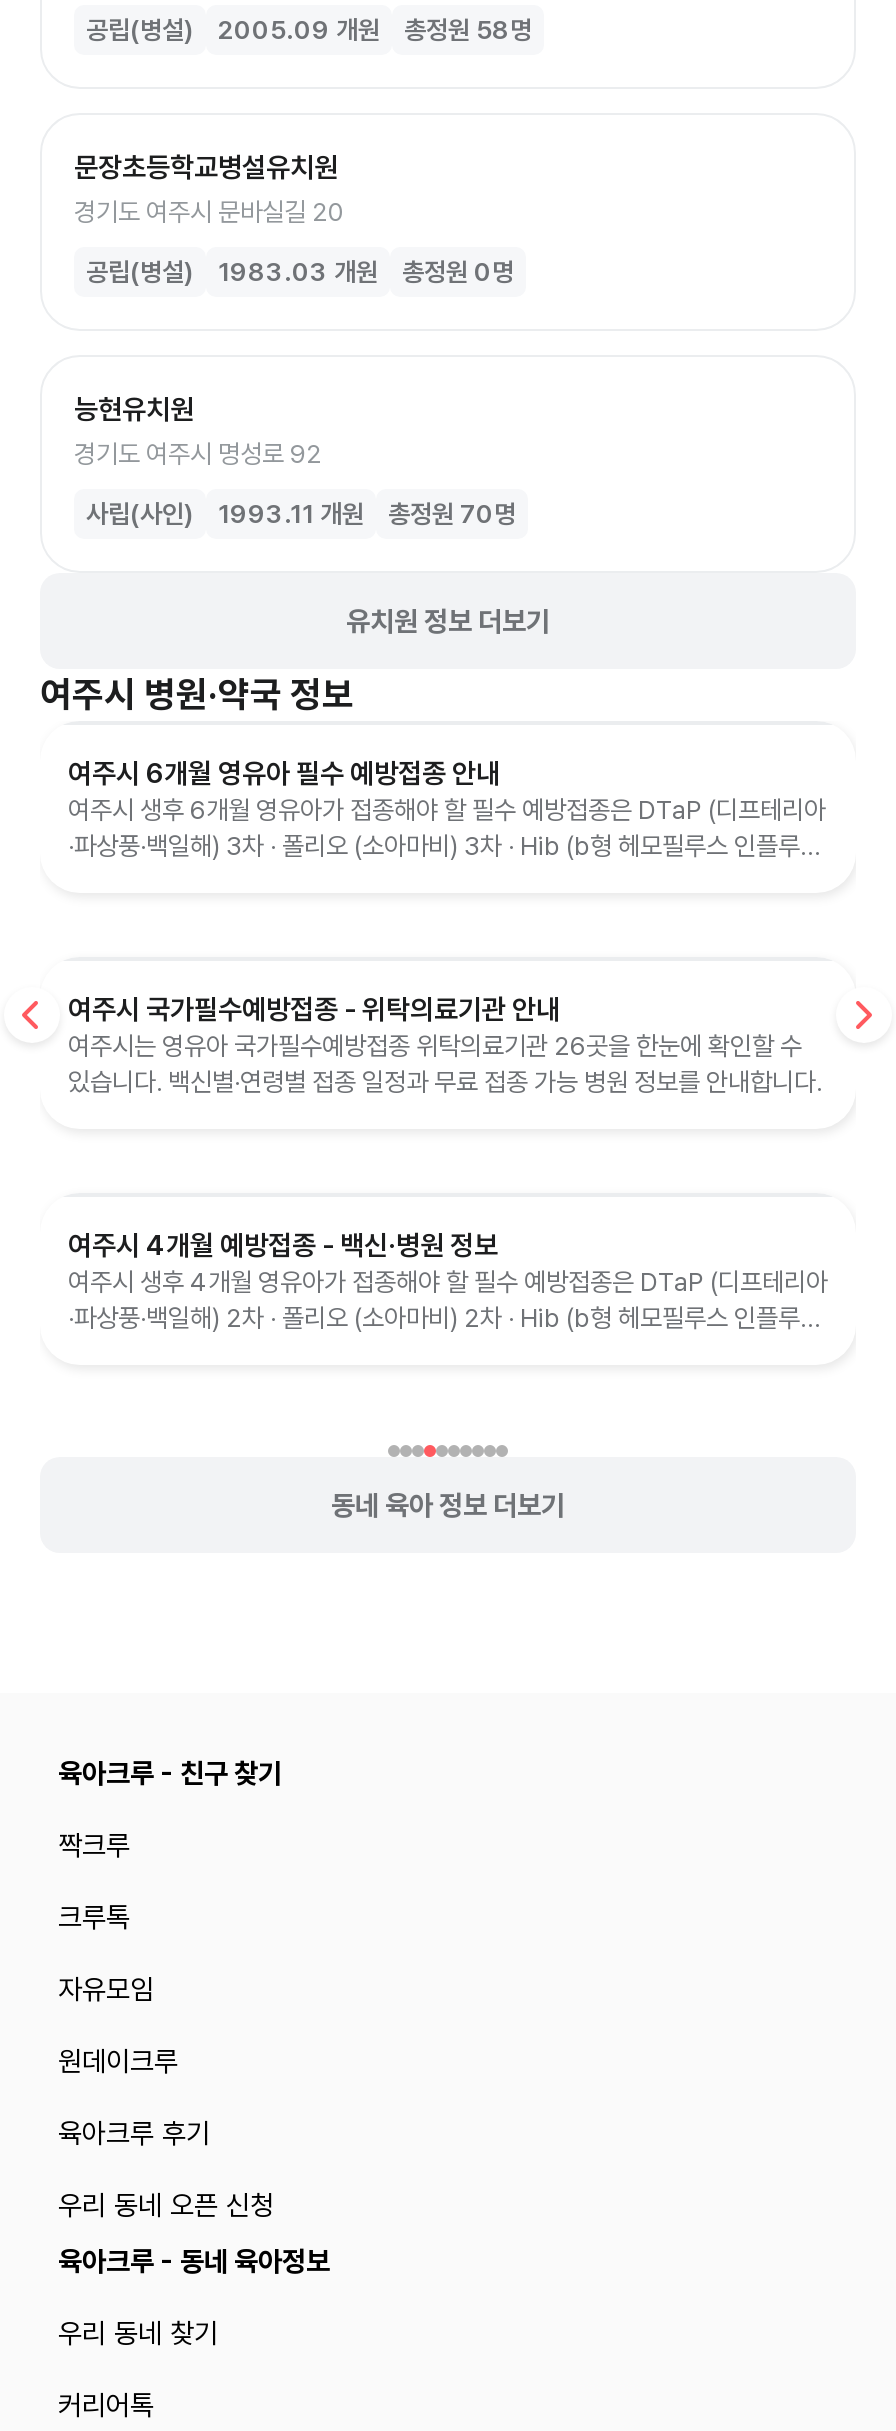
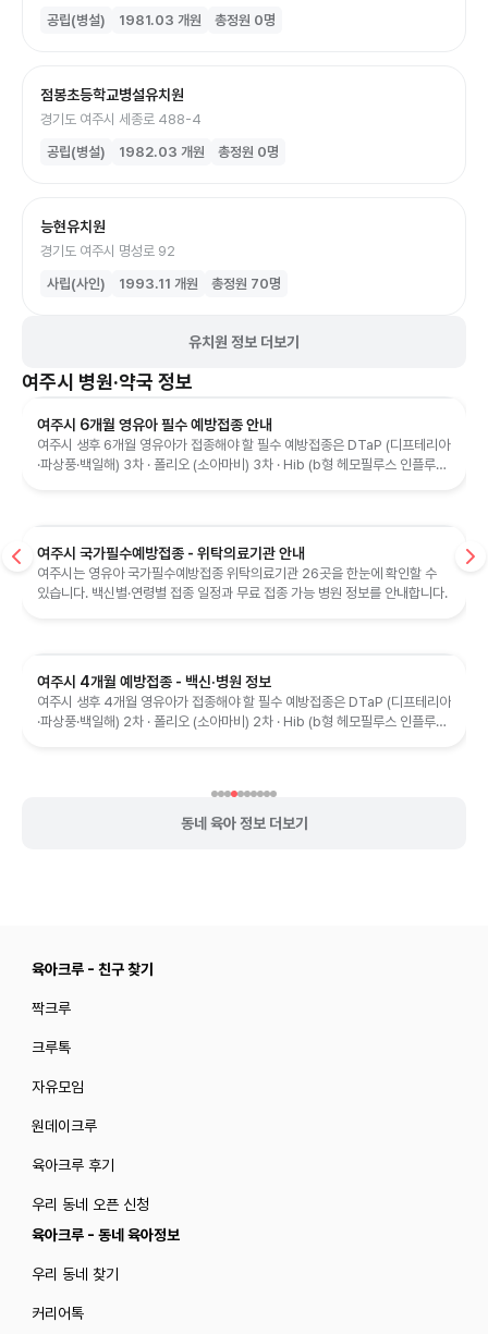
[218,15,532,45] 2005.09 개원 | 총정원 58명 -> [119,12,276,28] 1981.03 개원 | 총정원 0명
[74,151,344,227] 문장초등학교병설유치원 | 경기도 여주시 문바실길 20 -> [40,86,202,128] 점봉초등학교병설유치원 | 경기도 여주시 세종로 488-4
[86,257,514,287] 공립(병설) 1983.03 개원 총정원 0명 -> [47,144,279,160] 공립(병설) 1982.03 개원 총정원 0명

